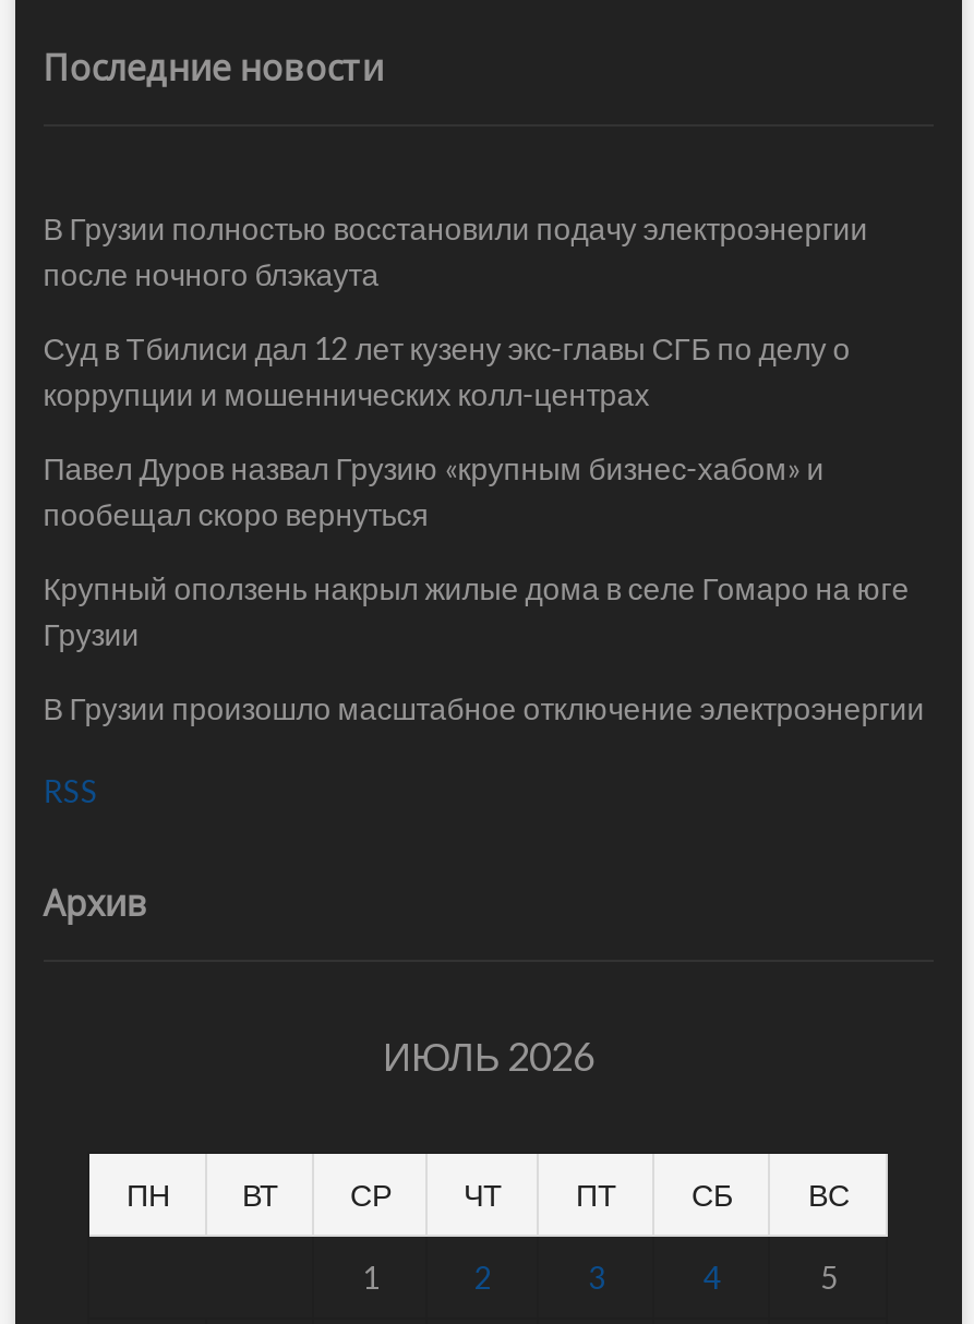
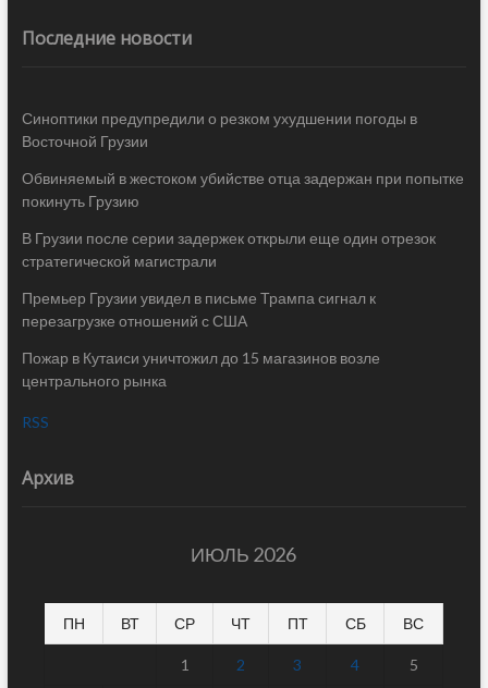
[43,209,868,292] В Грузии полностью восстановили подачу электроэнергии | после ночного блэкаута -> [22,109,417,150] Синоптики предупредили о резком ухудшении погоды в | Восточной Грузии
[43,329,850,412] Суд в Тбилиси дал 12 лет кузену экс-главы СГБ по делу о | коррупции и мошеннических колл-центрах -> [22,168,464,210] Обвиняемый в жестоком убийстве отца задержан при попытке | покинуть Грузию
[43,449,824,532] Павел Дуров назвал Грузию «крупным бизнес-хабом» и | пообещал скоро вернуться -> [22,228,435,270] В Грузии после серии задержек открыли еще один отрезок | стратегической магистрали
[43,569,909,652] Крупный оползень накрыл жилые дома в селе Гомаро на юге | Грузии -> [22,288,376,330] Премьер Грузии увидел в письме Трампа сигнал к | перезагрузке отношений с США
[43,689,924,726] В Грузии произошло масштабное отключение электроэнергии -> [22,348,380,389] Пожар в Кутаиси уничтожил до 15 магазинов возле | центрального рынка

